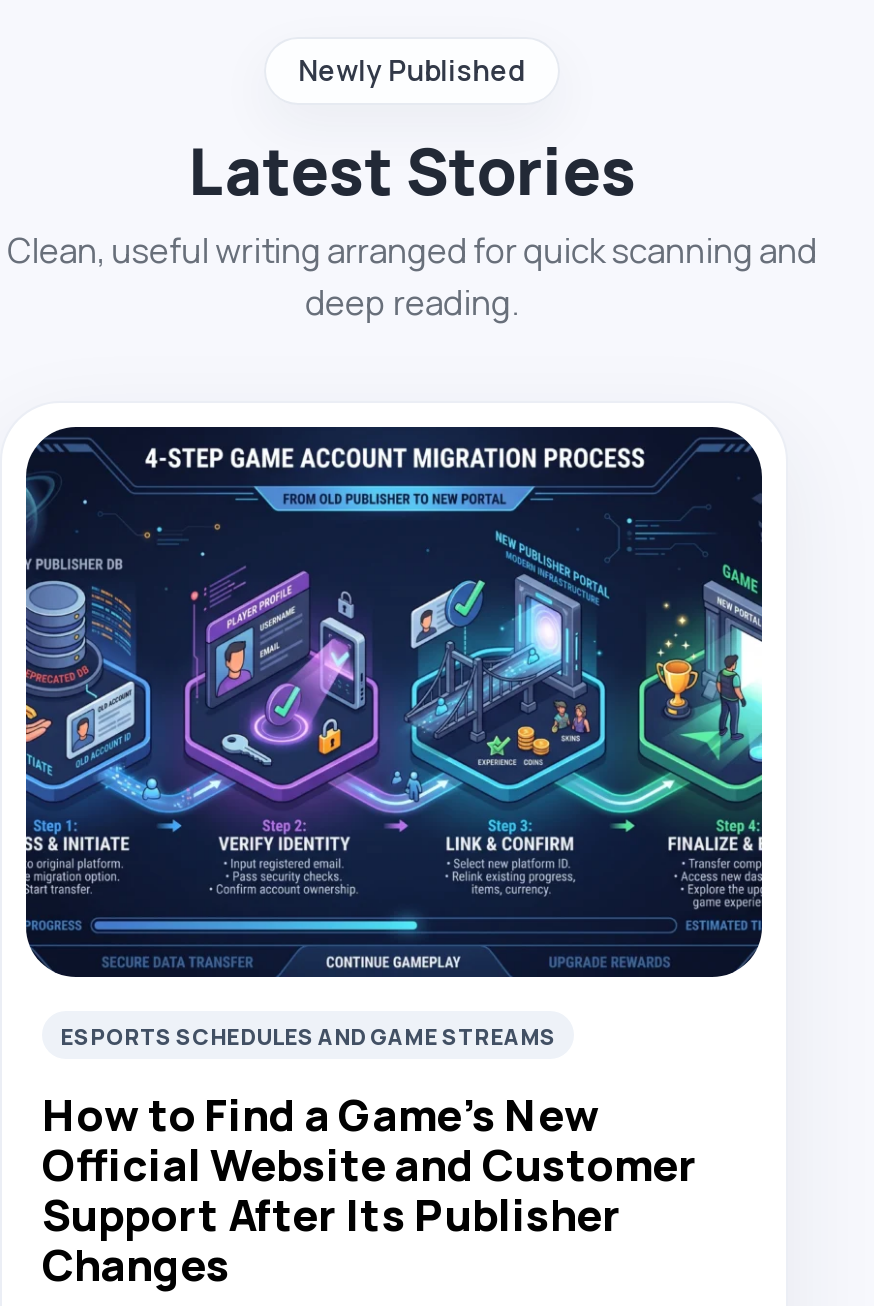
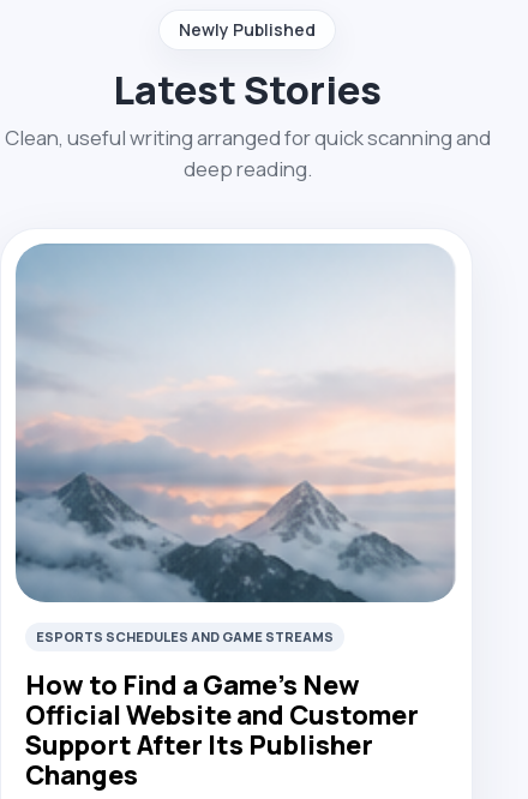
[26,425,764,979] [image] -> [14,244,457,603] [image]

